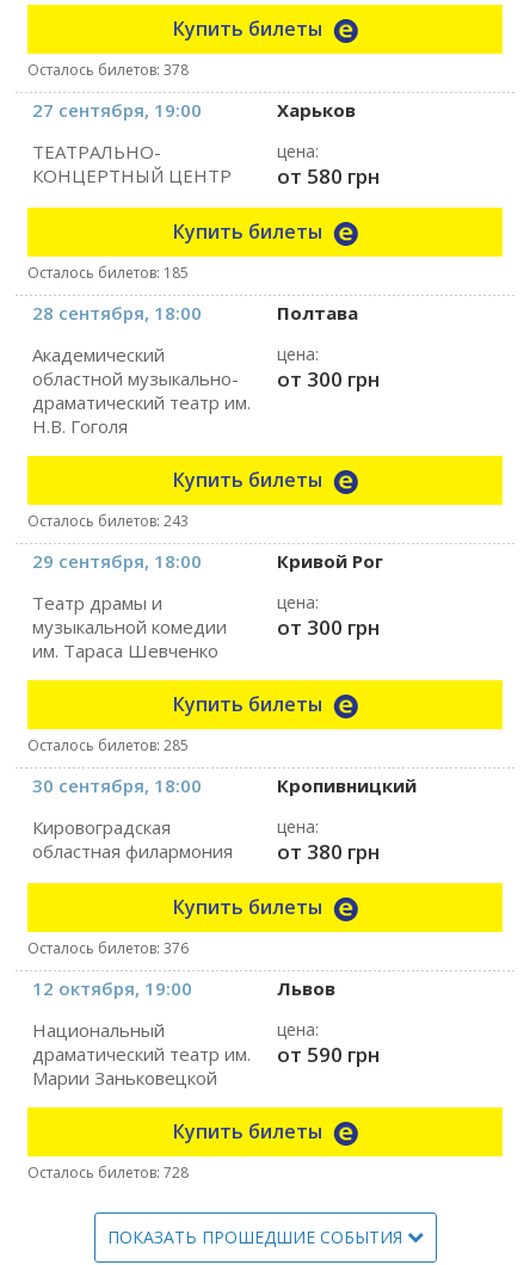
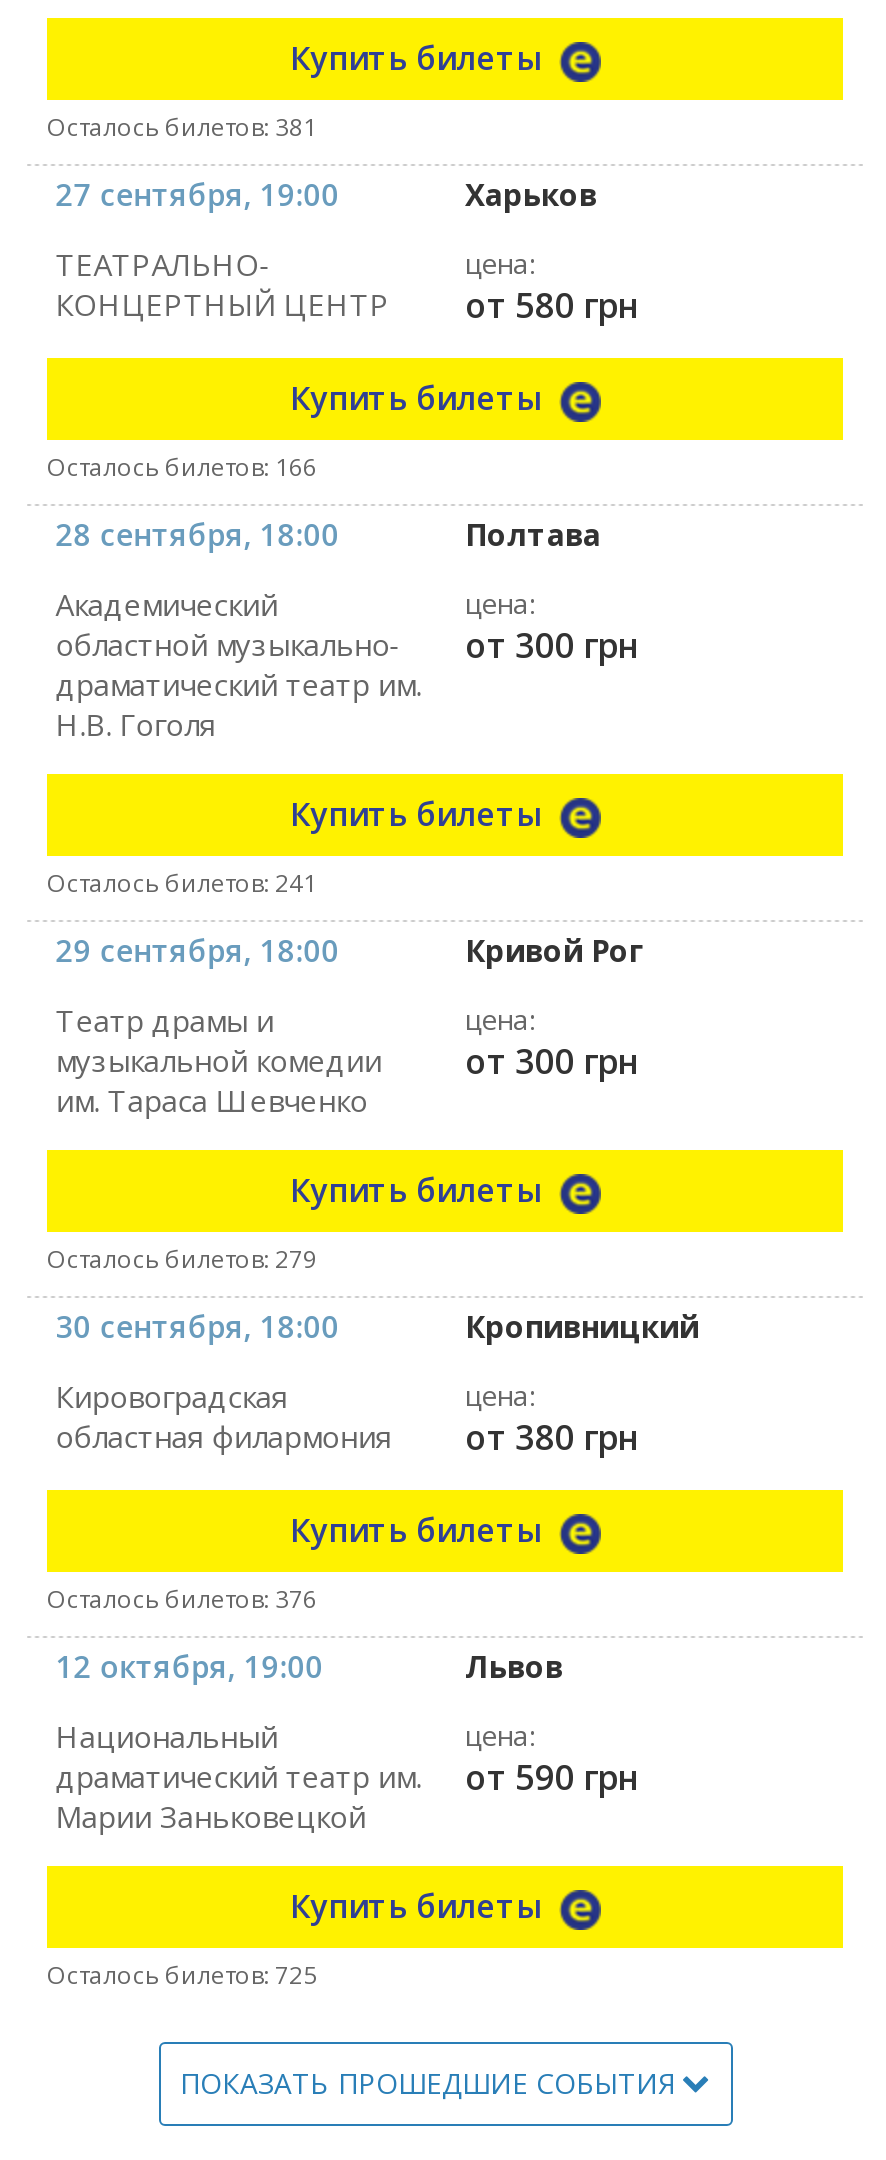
[27,59,189,80] Осталось билетов: 378 -> [47,109,317,143] Осталось билетов: 381
[27,262,189,282] Осталось билетов: 185 -> [47,449,317,483] Осталось билетов: 166
[27,510,189,531] Осталось билетов: 243 -> [47,865,317,899] Осталось билетов: 241
[27,735,189,755] Осталось билетов: 285 -> [47,1241,317,1275] Осталось билетов: 279
[27,1162,189,1182] Осталось билетов: 728 -> [47,1957,317,1991] Осталось билетов: 725

